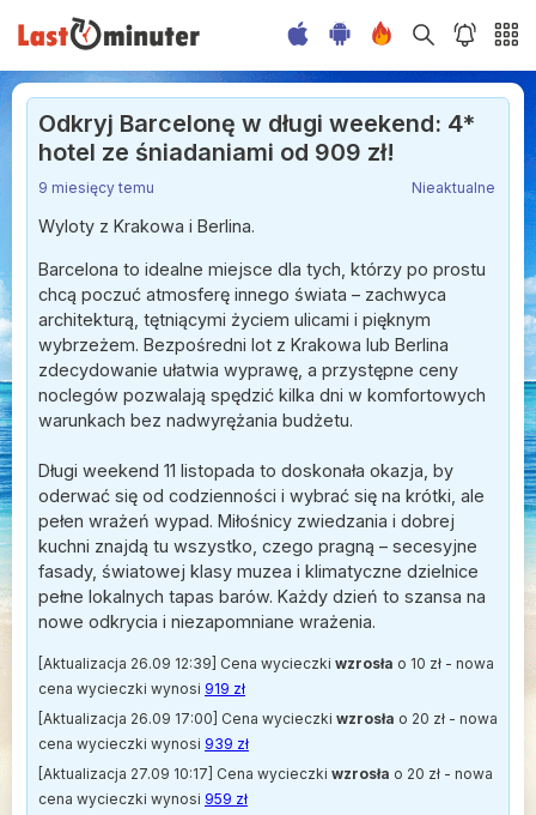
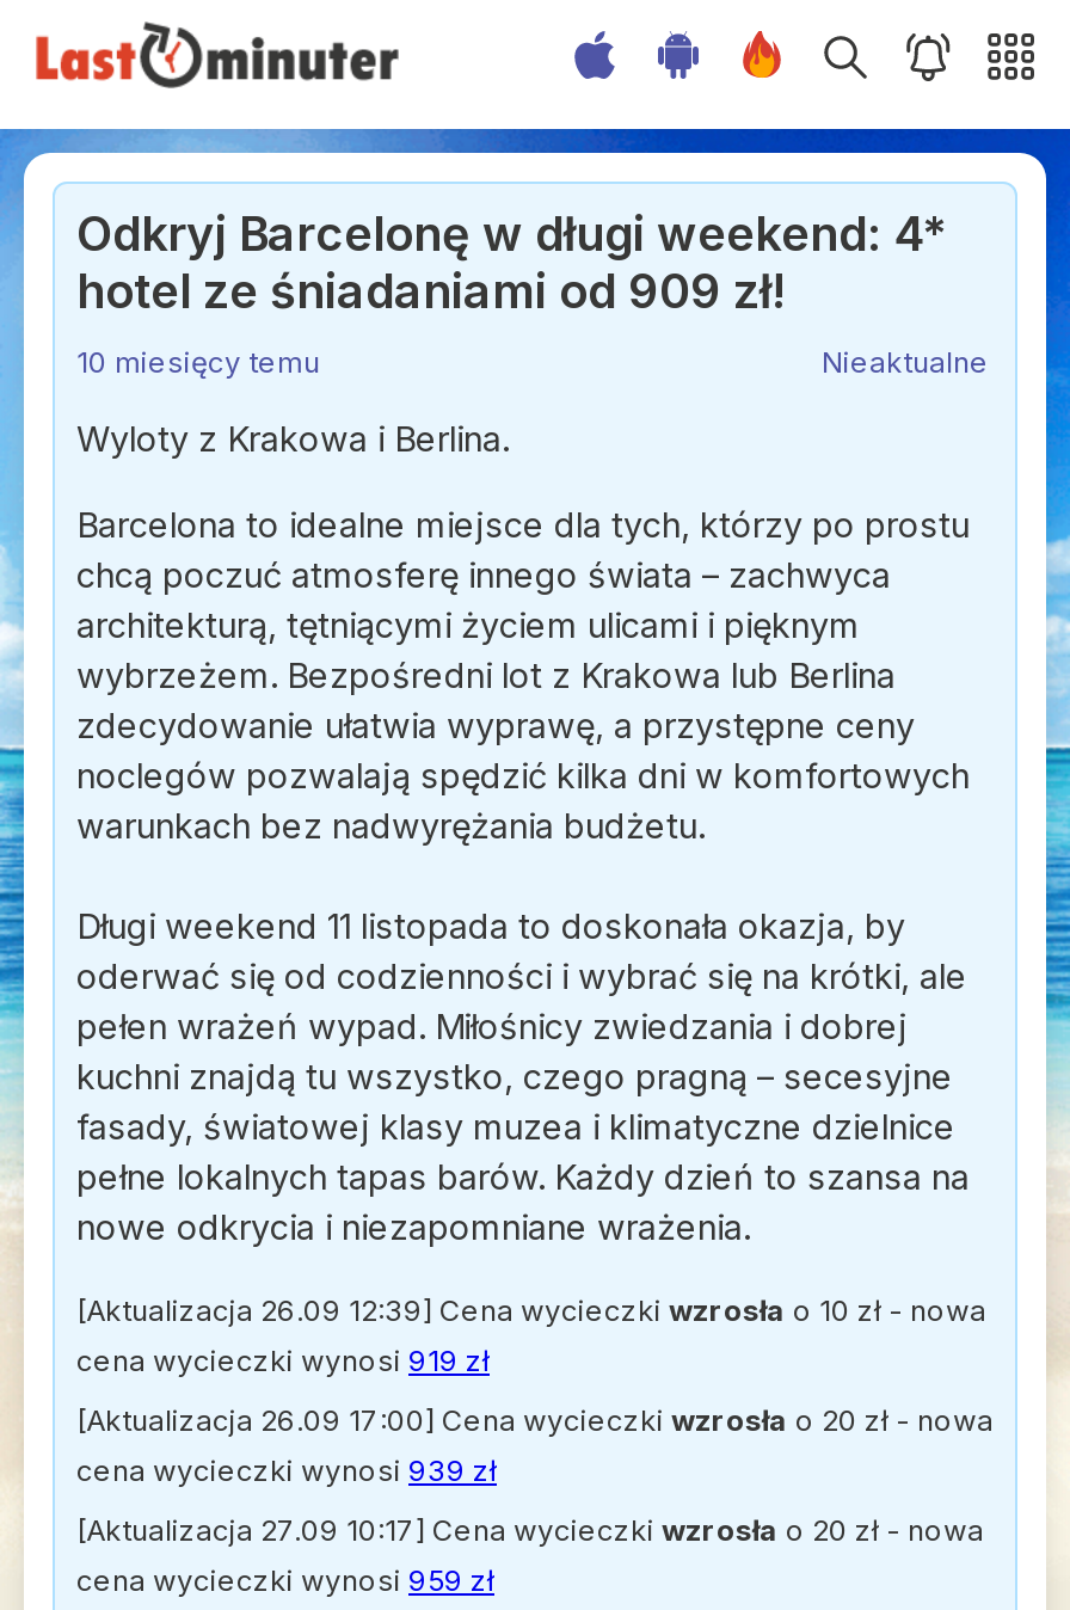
[38,179,154,197] 9 miesięcy temu -> [76,344,320,380] 10 miesięcy temu

